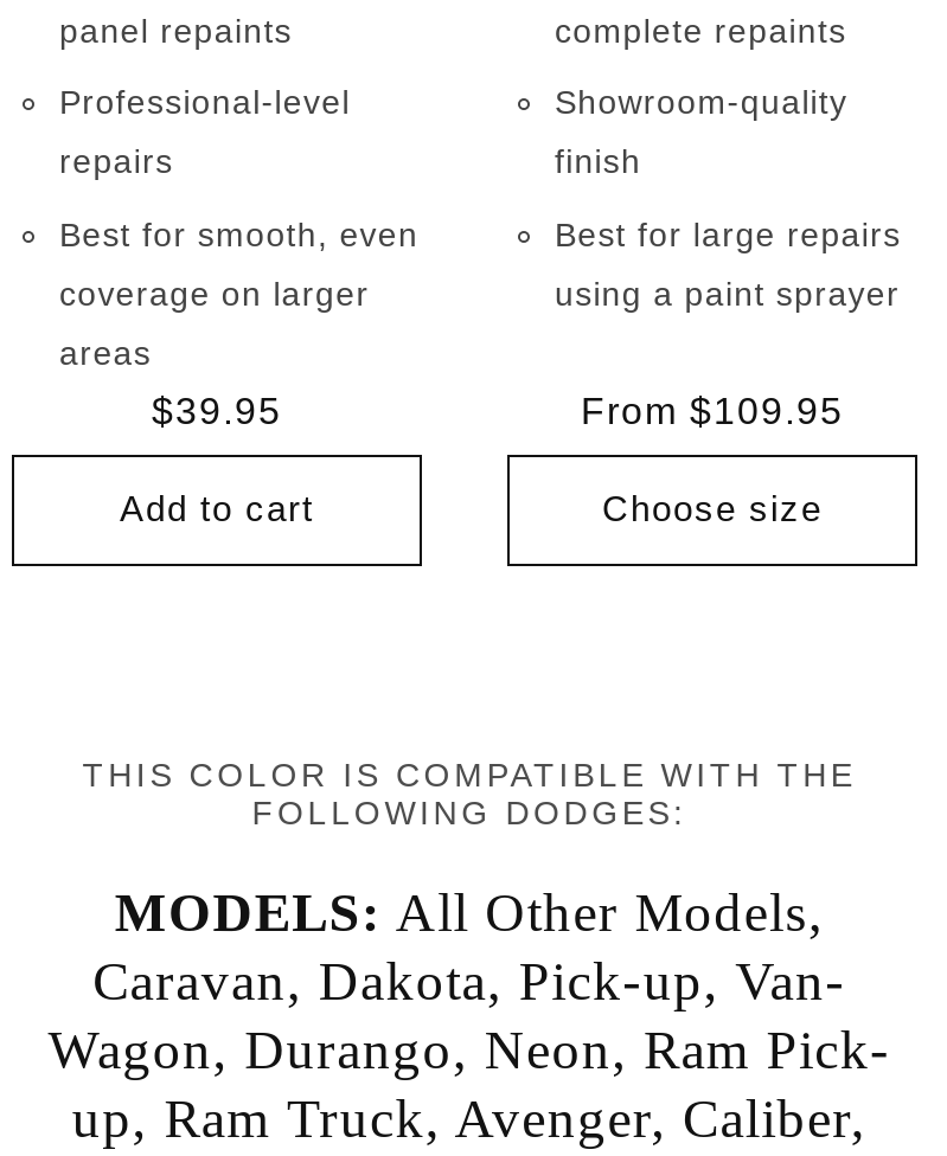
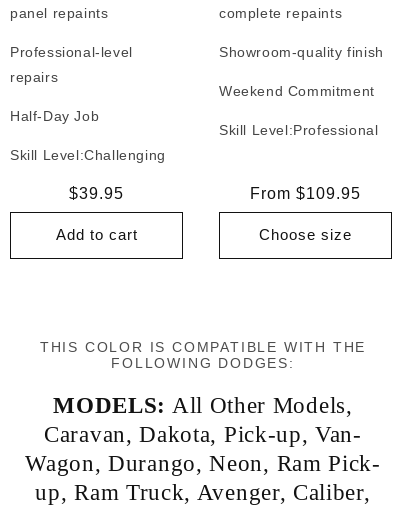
[555,83,901,312] Showroom-quality | finish | Best for large repairs | using a paint sprayer -> [219,43,384,137] Showroom-quality finish | Weekend Commitment | Skill Level: Professional
[59,214,419,371] Best for smooth, even | coverage on larger | areas -> [10,107,166,162] Half-Day Job | Skill Level: Challenging

